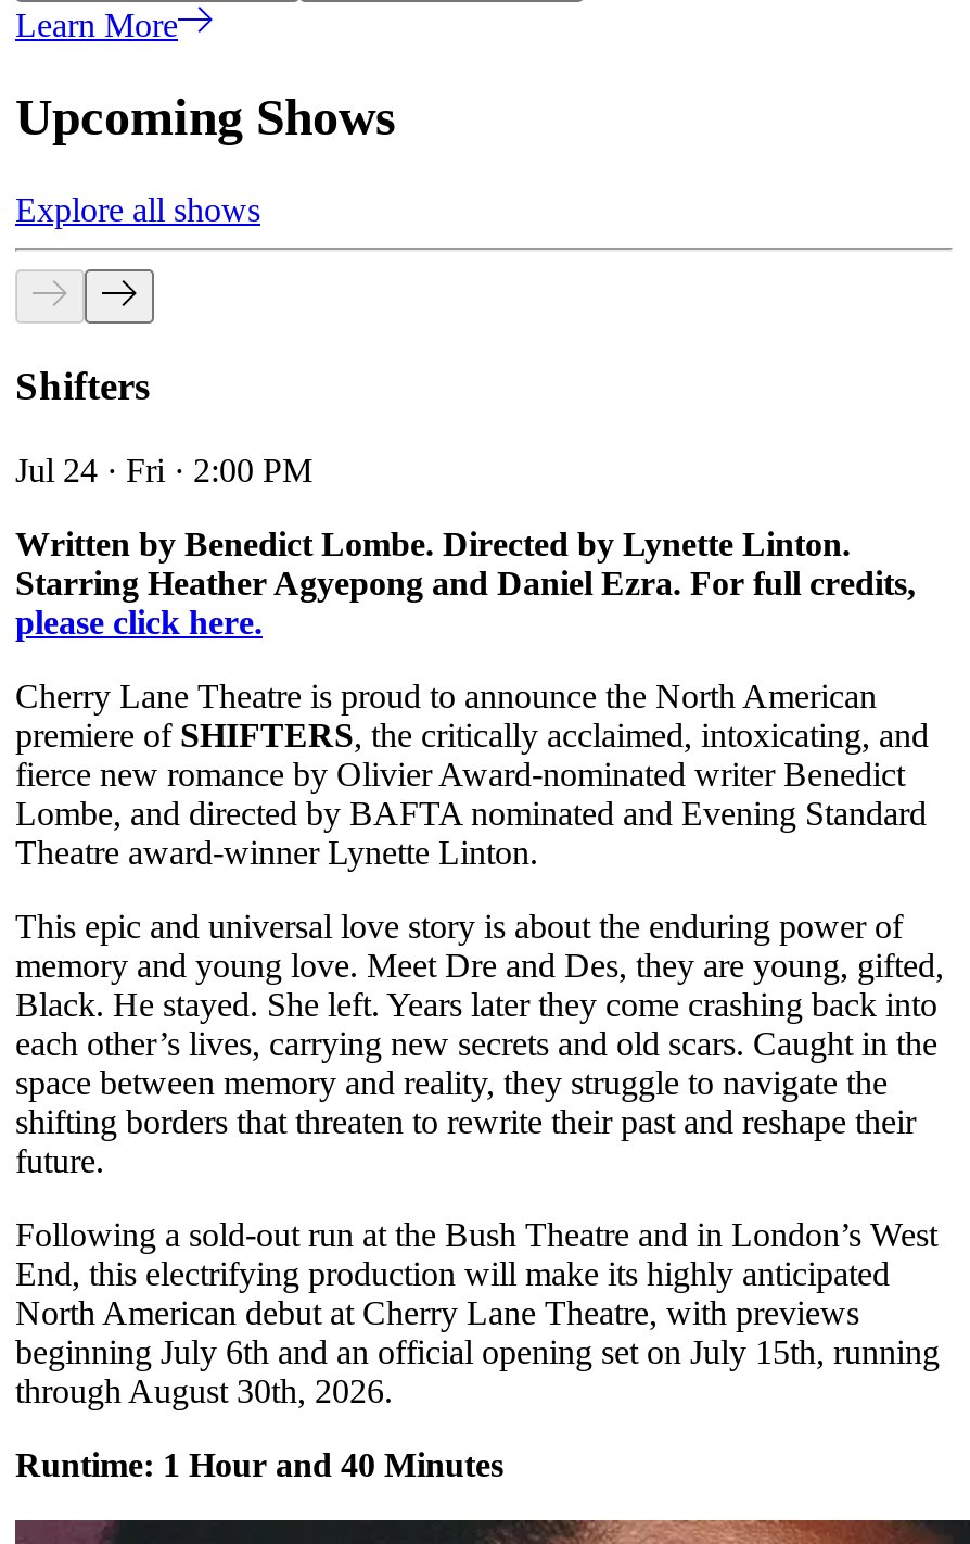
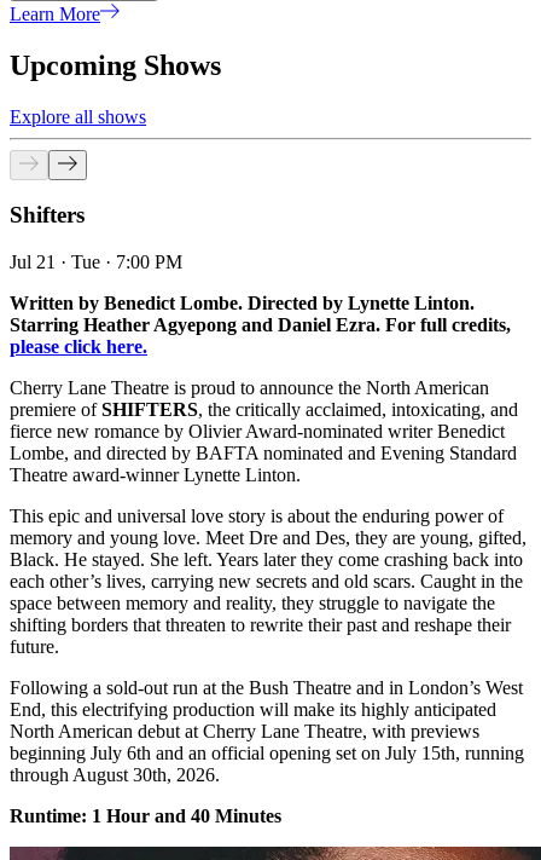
[15,452,312,489] Jul 24 · Fri · 2:00 PM -> [10,252,182,272] Jul 21 · Tue · 7:00 PM

